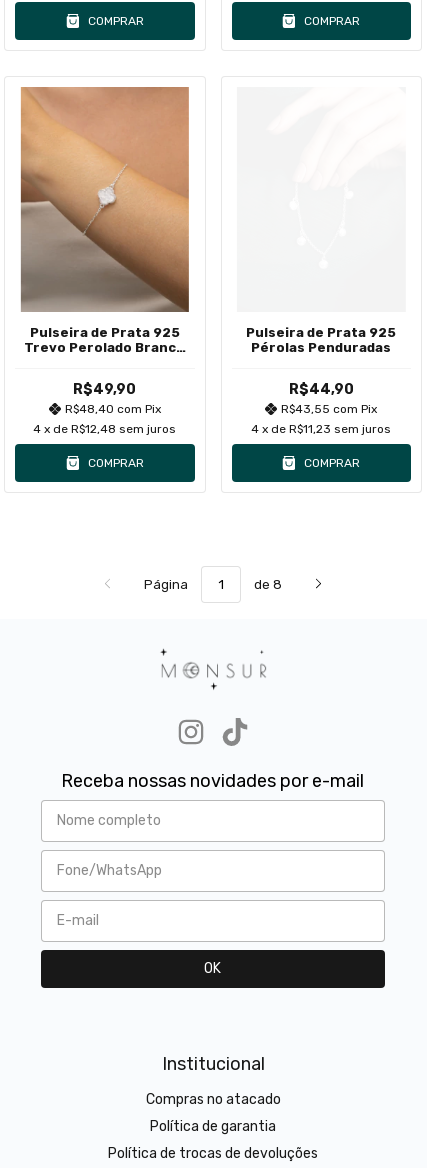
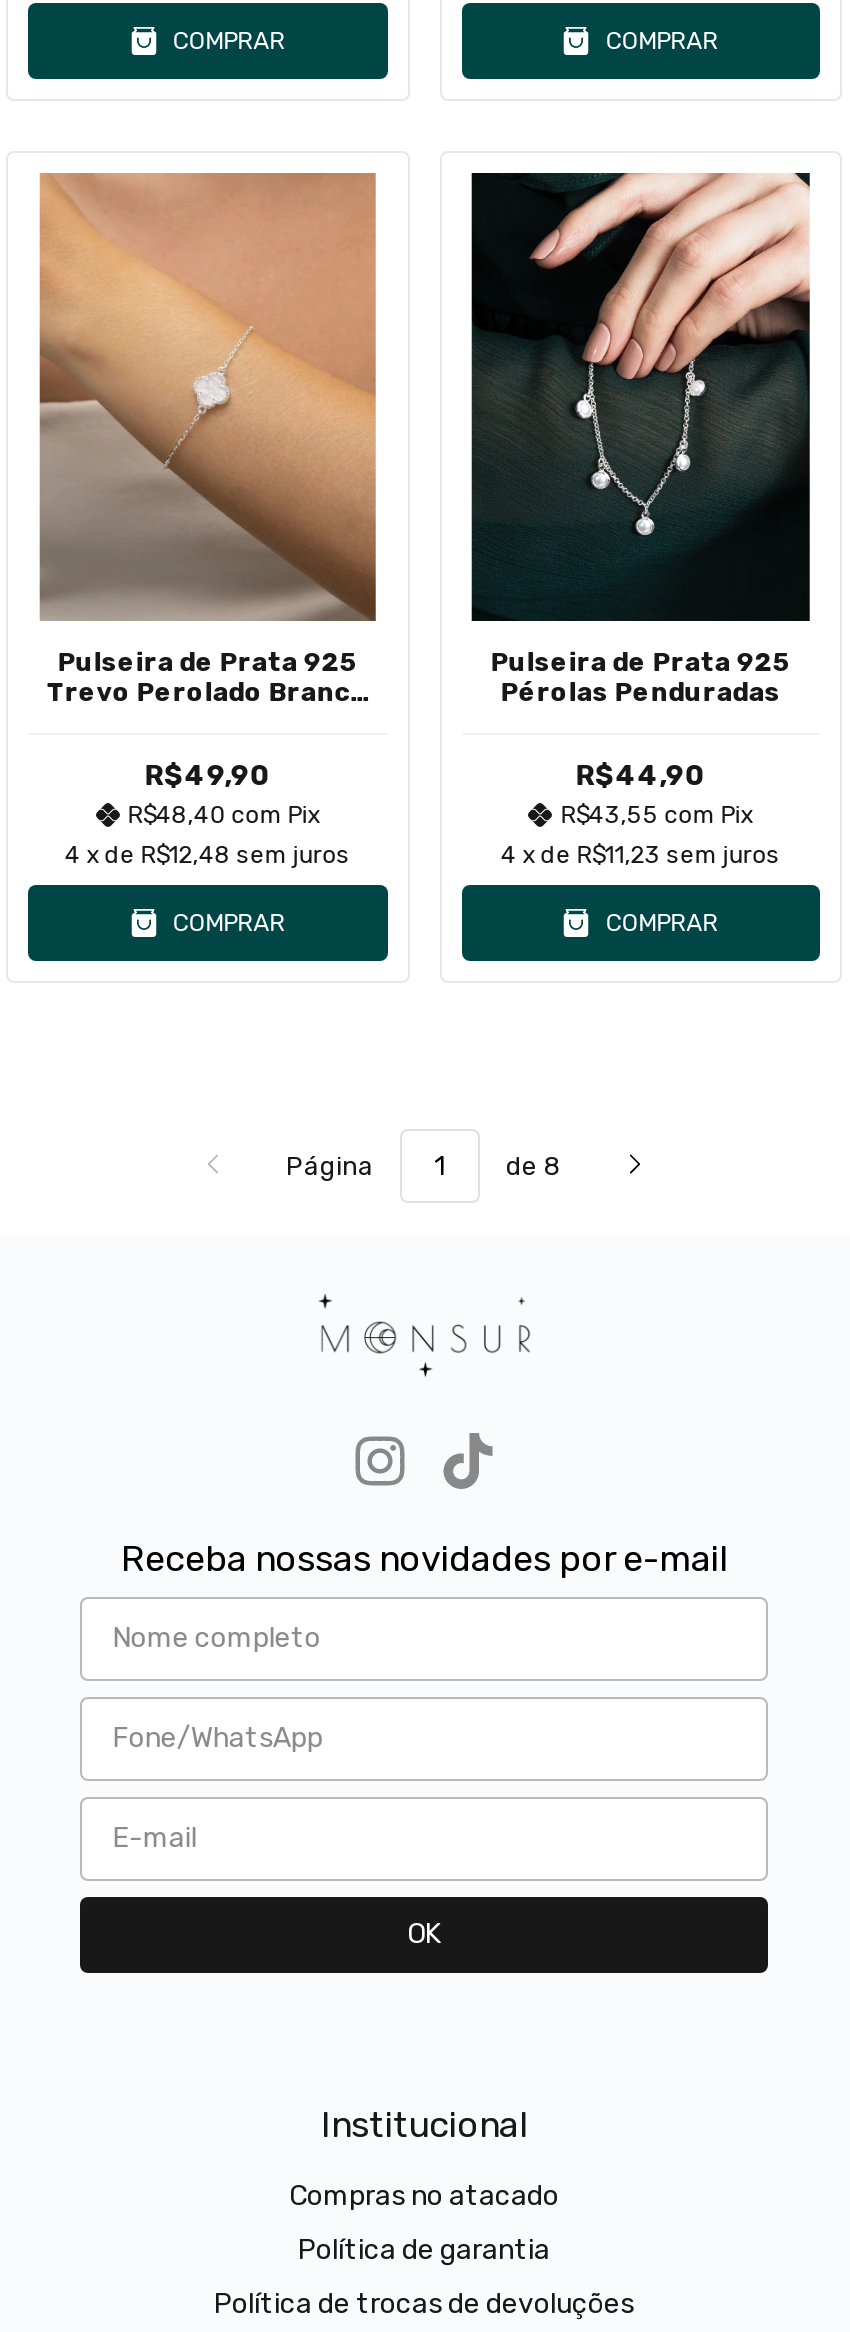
none -> [470,171,812,623] [image]

